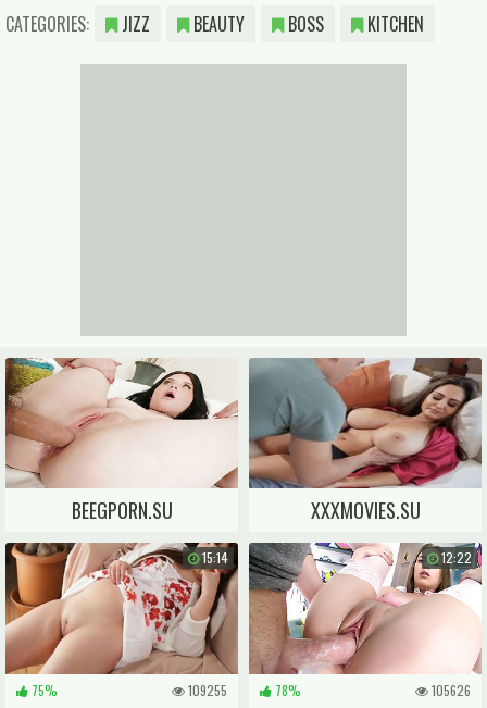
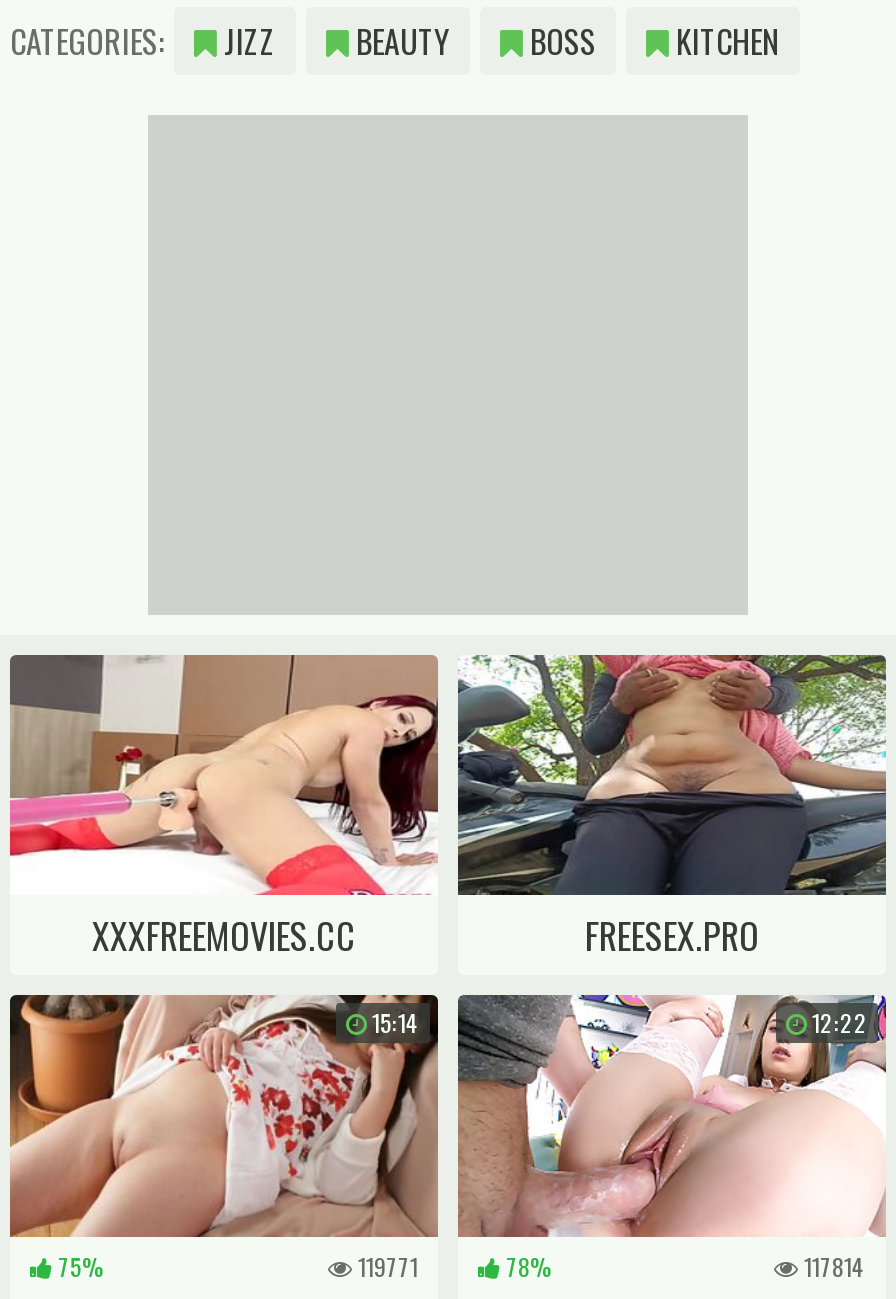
[5,358,239,489] [image] -> [8,653,440,895] [image]
[71,357,482,525] [image] | BEEGPORN.SU | XXXMOVIES.SU -> [92,653,888,962] [image] | XXXFREEMOVIES.CC | FREESEX.PRO
[185,681,227,699] 109255 -> [352,1249,418,1283] 119771
[428,681,471,699] 105626 -> [798,1249,866,1283] 117814

